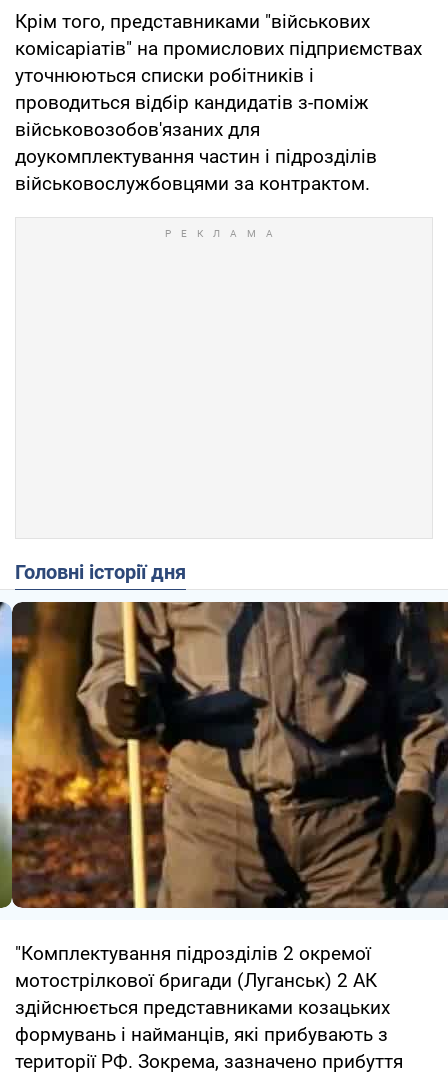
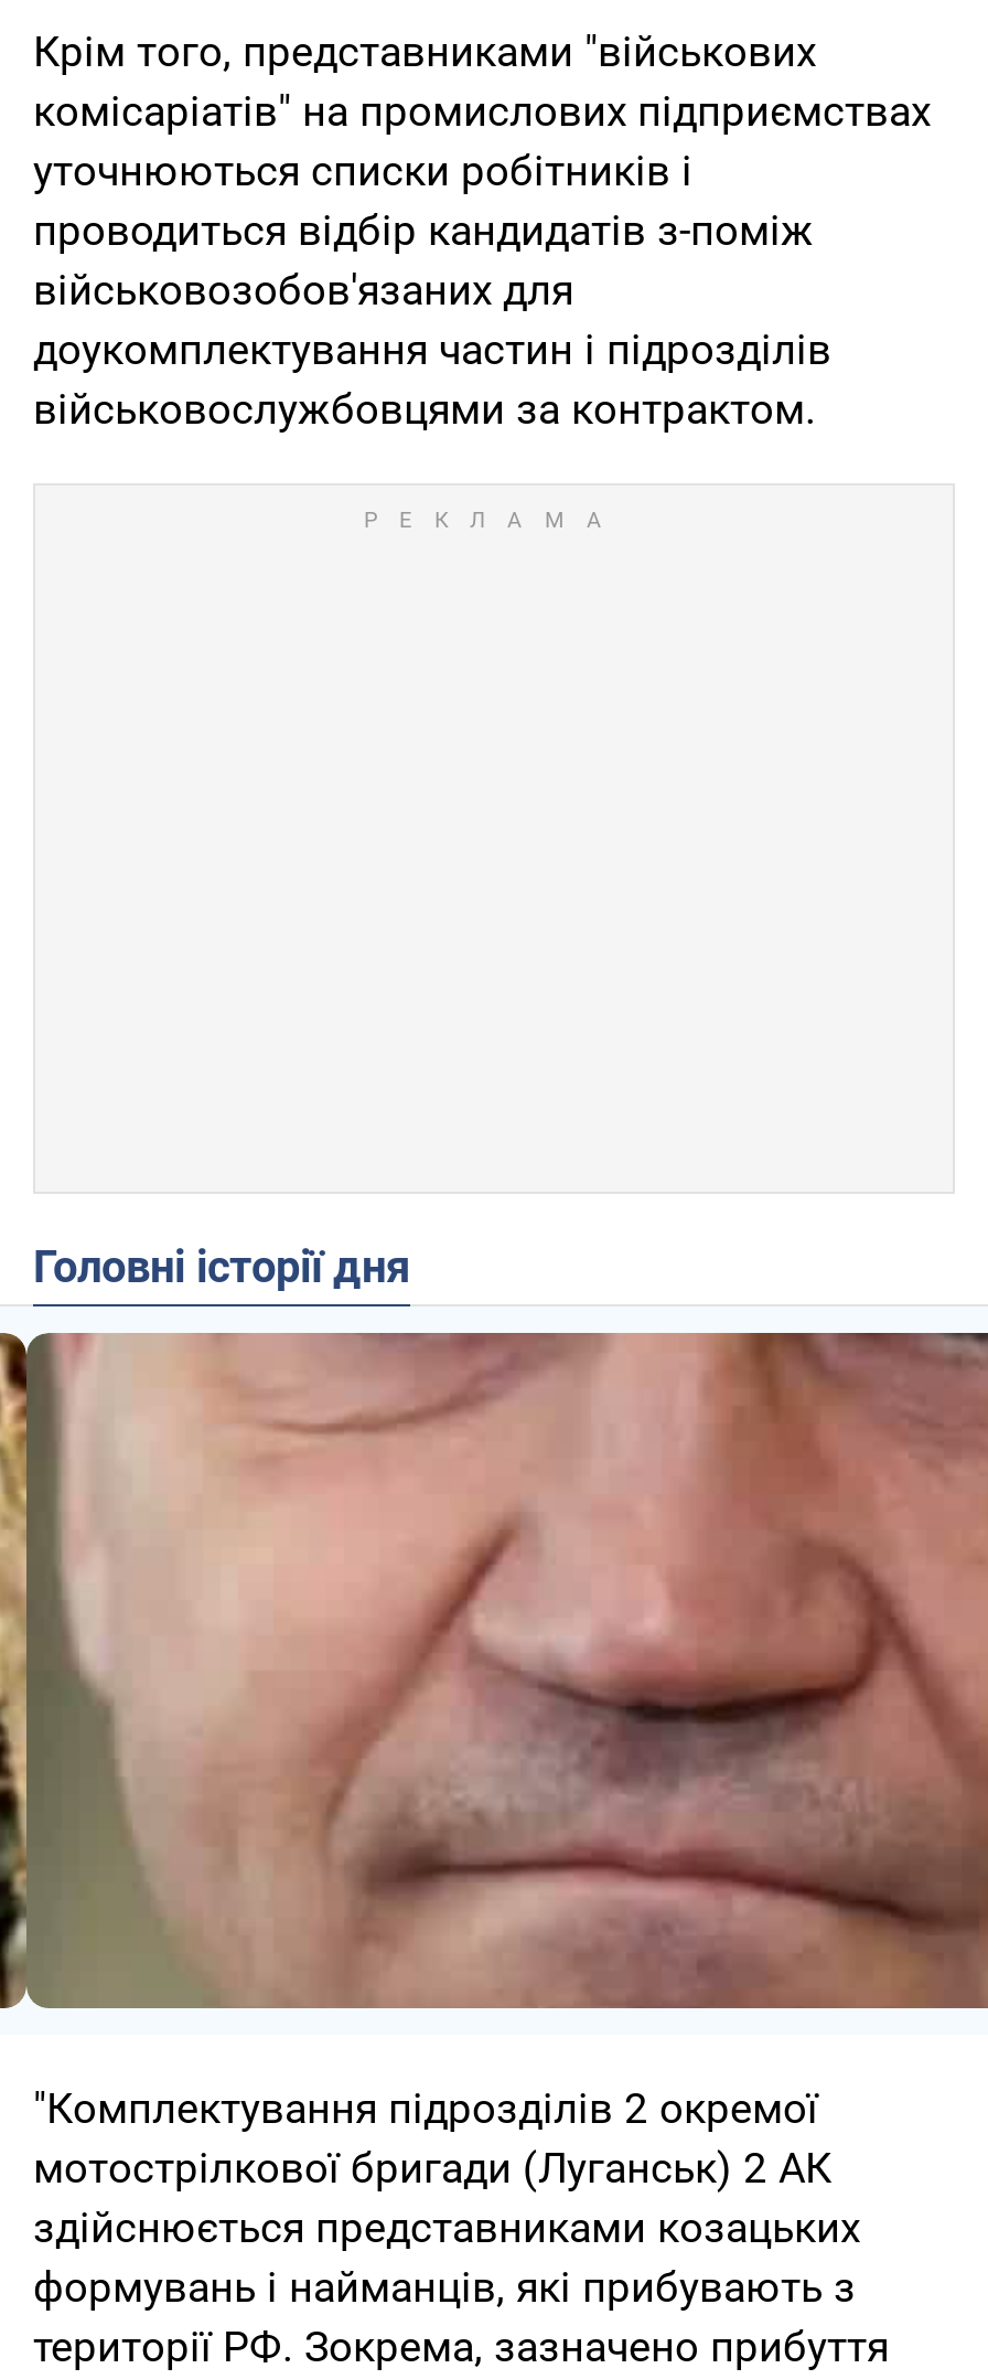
[3,601,445,909] [image] -> [7,1331,981,2010] [image]

